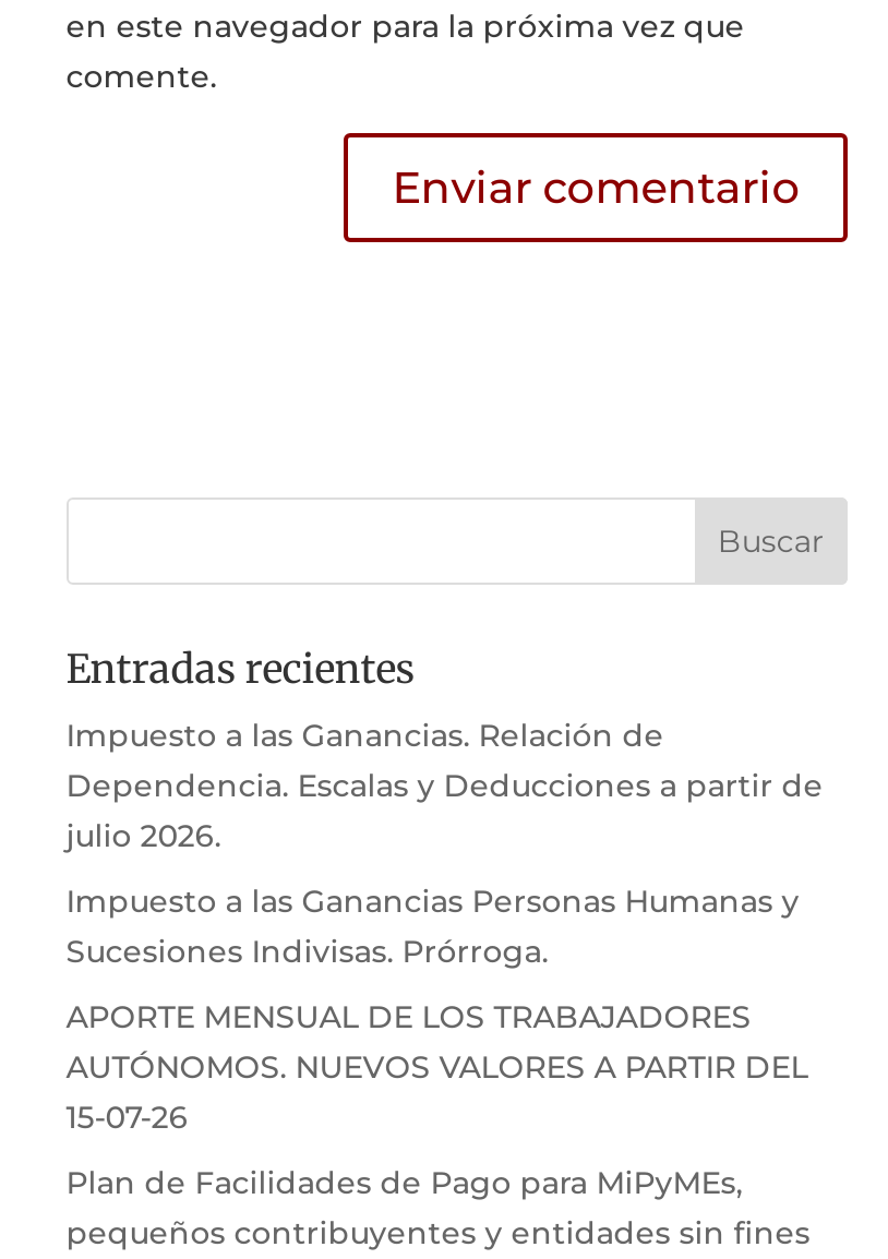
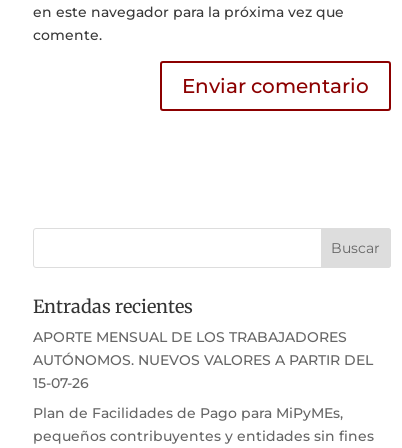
[66,716,823,971] Impuesto a las Ganancias. Relación de | Dependencia. Escalas y Deducciones a partir de | julio 2026. | Impuesto a las Ganancias Personas Humanas y | Sucesiones Indivisas. Prórroga. -> none

